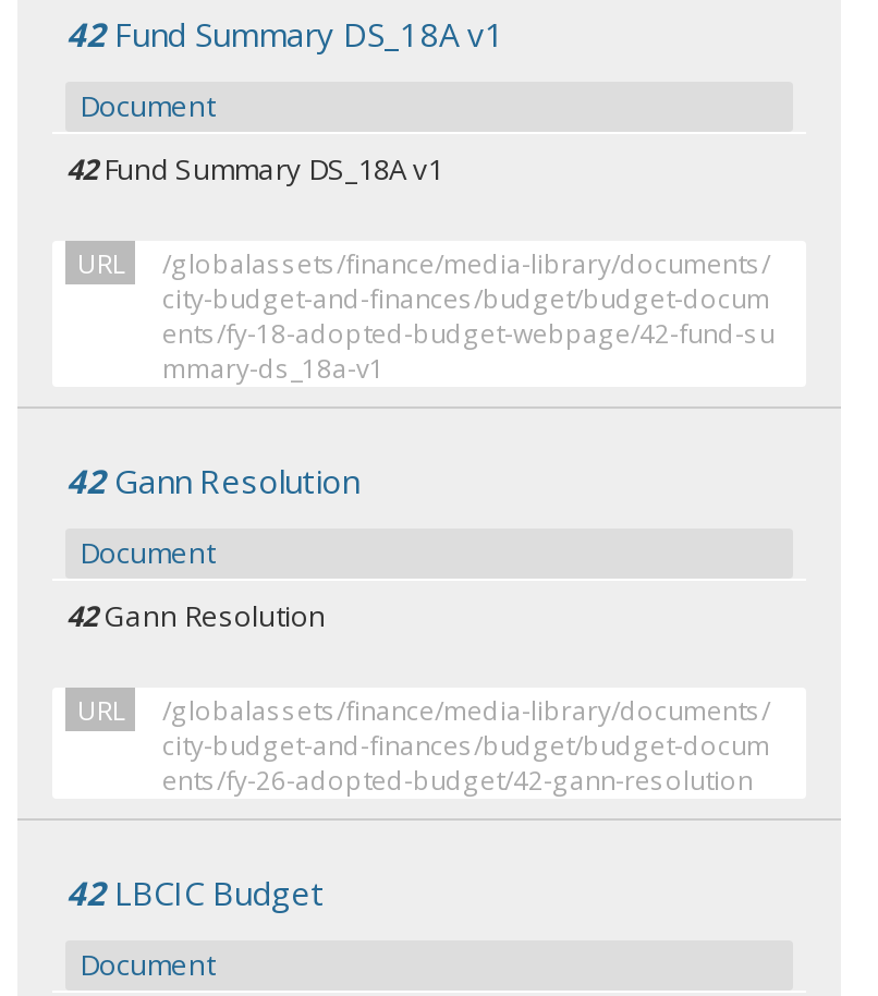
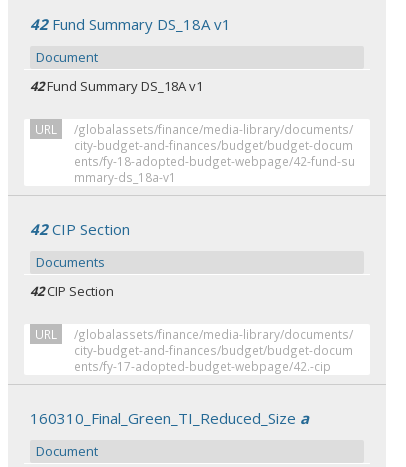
[66,459,358,502] 42 Gann Resolution -> [30,219,130,239] 42 CIP Section
[79,533,214,572] Document -> [36,253,108,271] Documents
[66,596,325,635] 42Gann Resolution -> [30,282,114,300] 42CIP Section
[162,762,753,797] ents/fy-26-adopted-budget/42-gann-resolution -> [74,358,331,374] ents/fy-17-adopted-budget-webpage/42.-cip
[66,871,323,914] 42 LBCIC Budget -> [30,408,309,428] 160310_Final_Green_TI_Reduced_Size a

